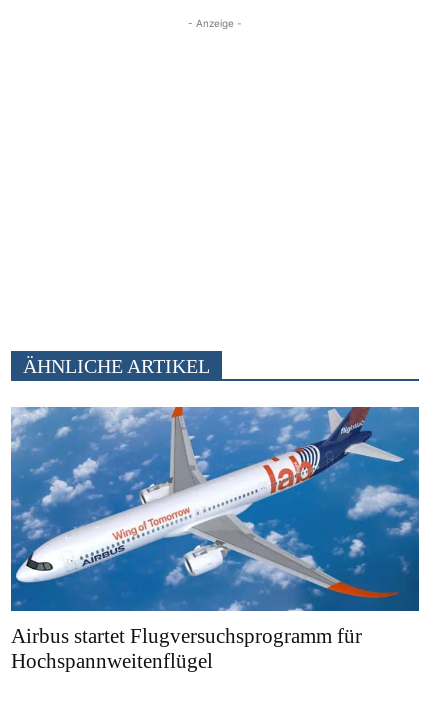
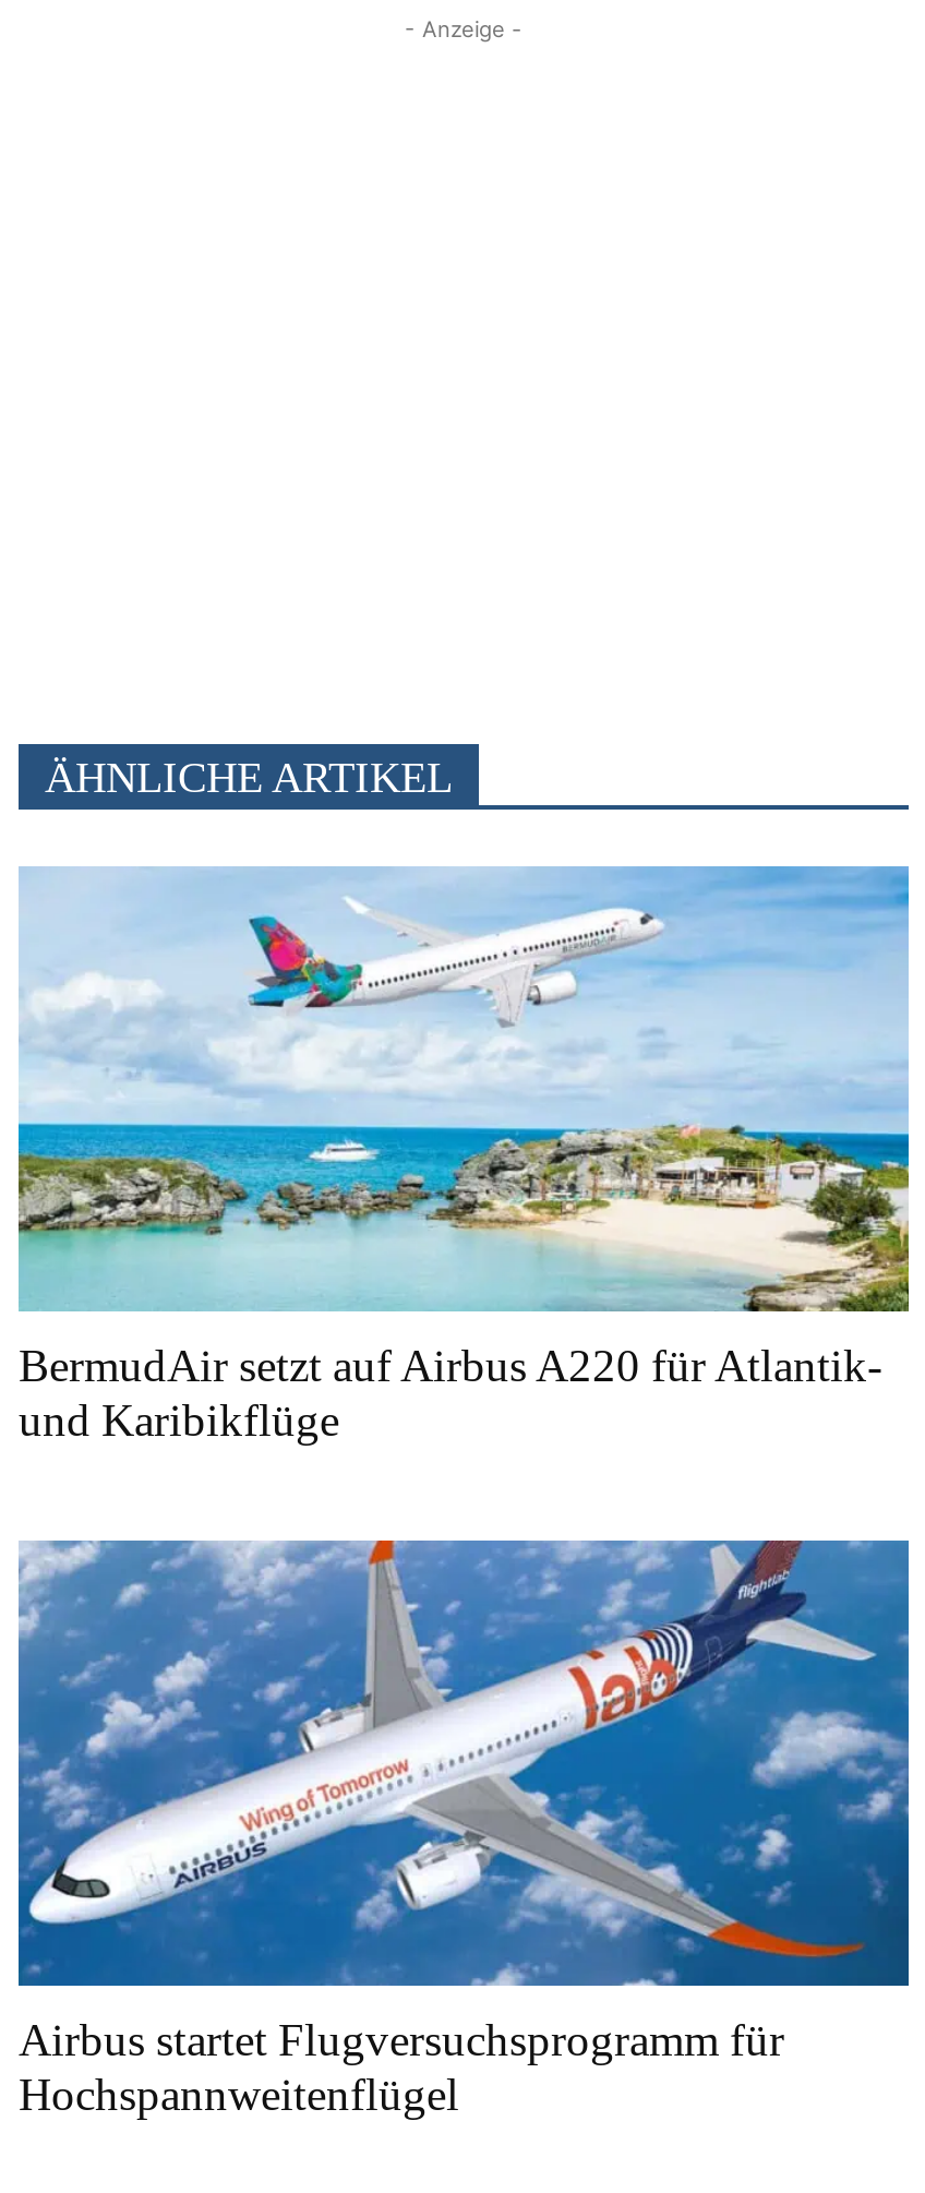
none -> [16,864,911,1447] [image] | BermudAir setzt auf Airbus A220 für Atlantik- | und Karibikflüge

